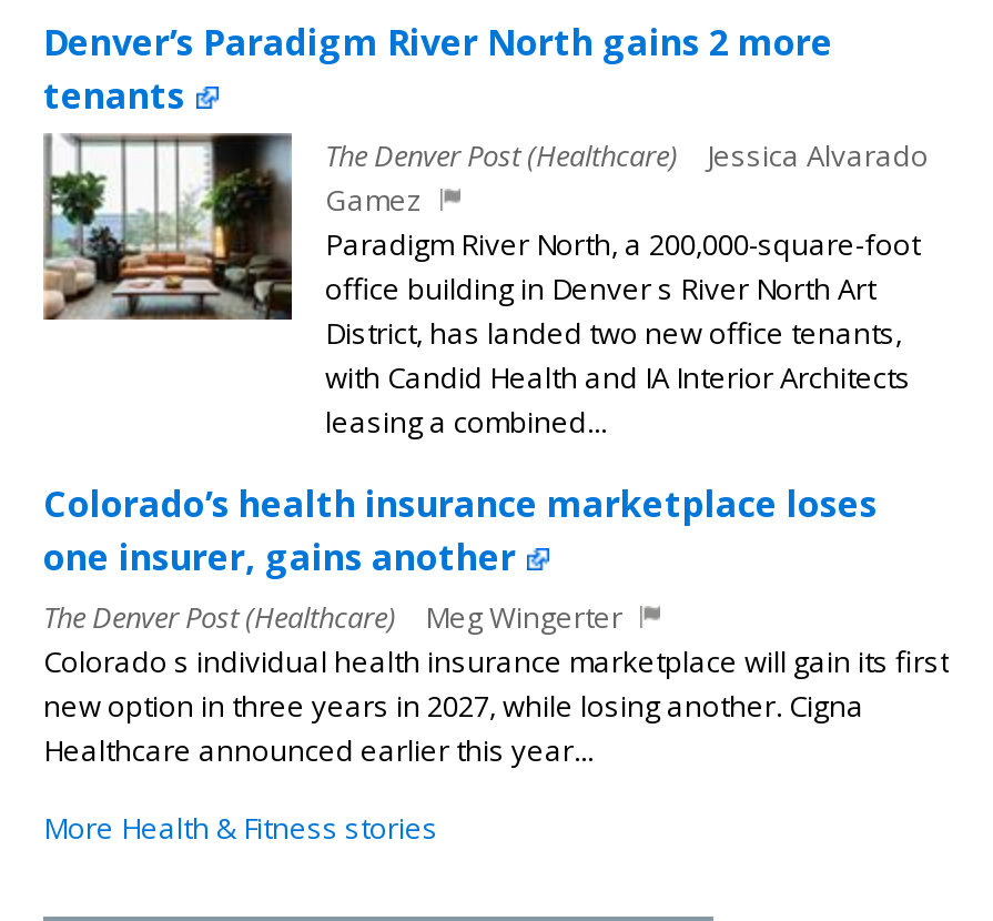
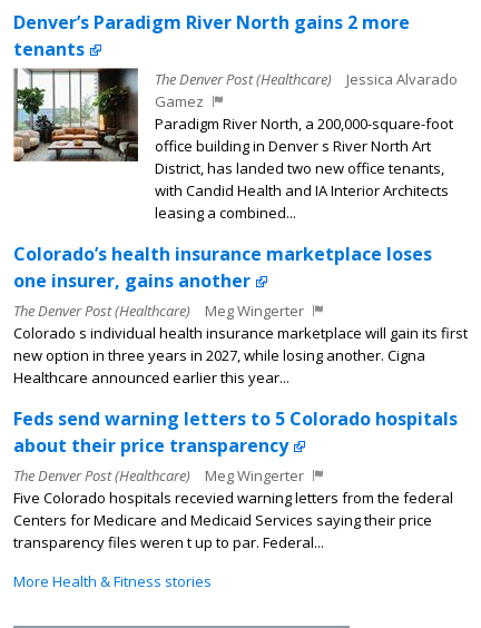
none -> [13,406,458,552] Feds send warning letters to 5 Colorado hospitals | about their price transparency | The Denver Post (Healthcare) | Meg Wingerter | Five Colorado hospitals recevied warning letters from the federal | Centers for Medicare and Medicaid Services saying their price | transparency files weren t up to par. Federal...

